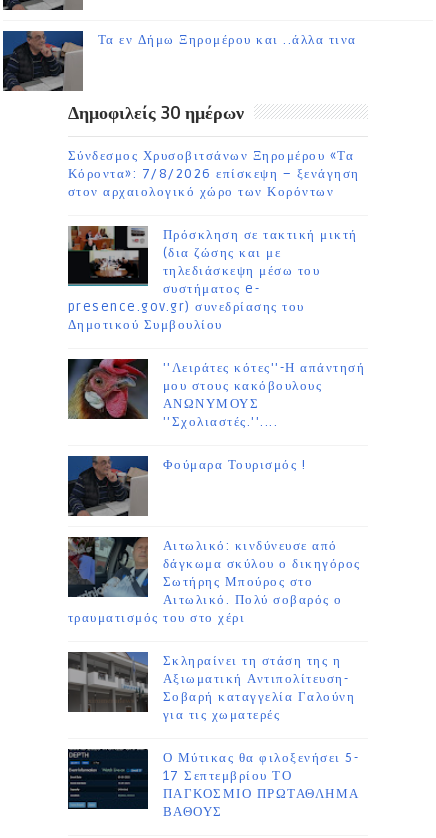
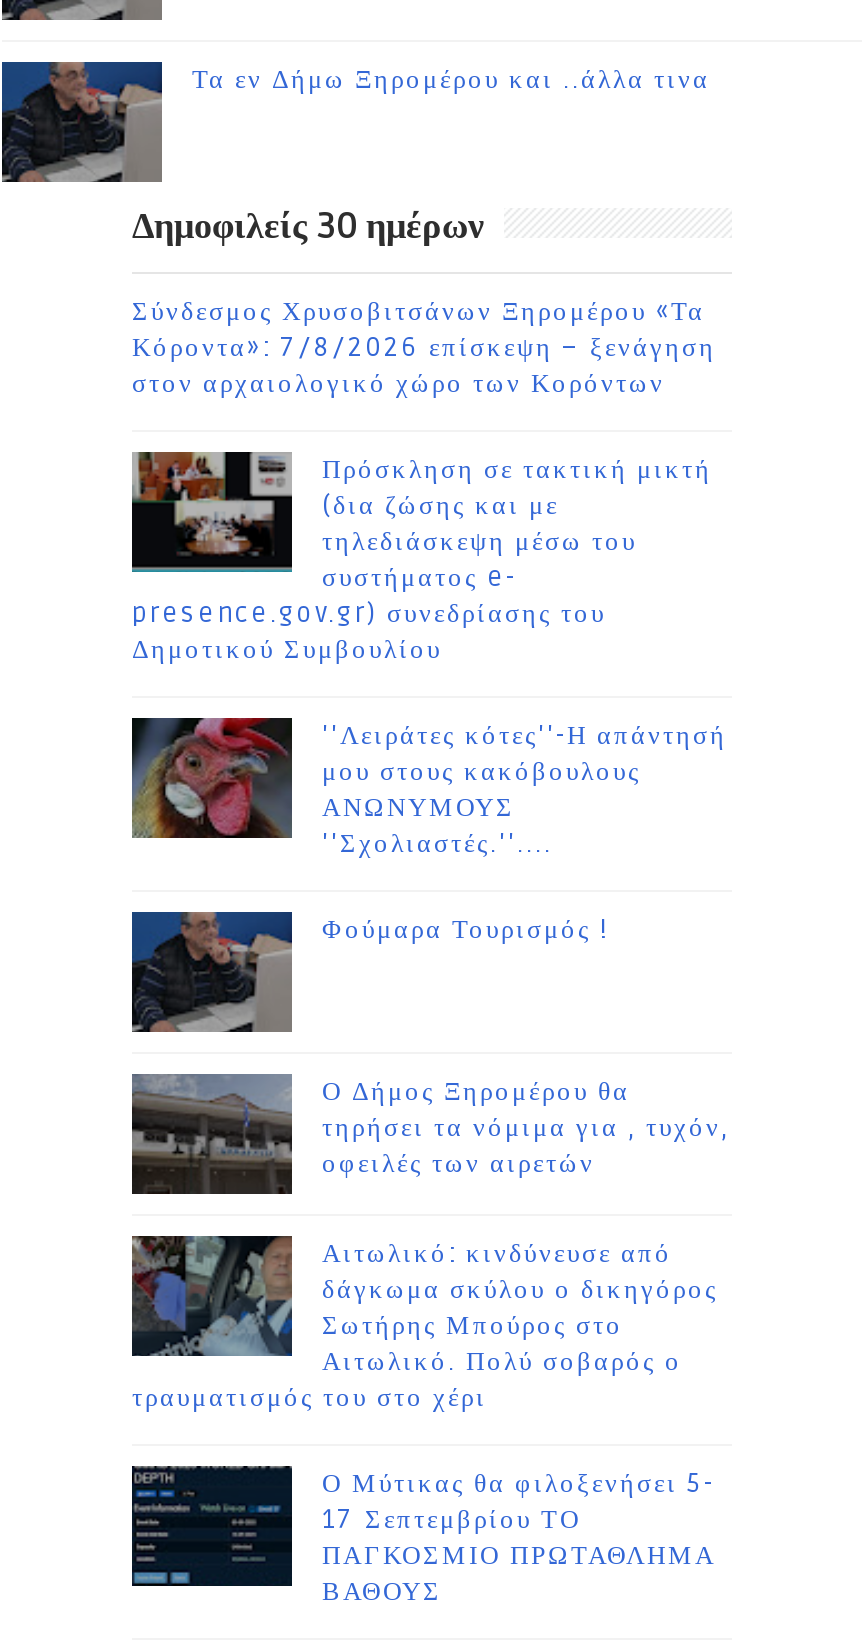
none -> [132,1074,730,1194] [image] | Ο Δήμος Ξηρομέρου θα | τηρήσει τα νόμιμα για , τυχόν, | οφειλές των αιρετών
moved [66,535,361,626] -> [128,1232,718,1413]: [image] | Αιτωλικό: κινδύνευσε από | δάγκωμα σκύλου ο δικηγόρος | Σωτήρης Μπούρος στο | Αιτωλικό. Πολύ σοβαρός ο | τραυματισμός του στο χέρι
[68,651,355,723] [image] | Σκληραίνει τη στάση της η | Αξιωματική Αντιπολίτευση- | Σοβαρή καταγγελία Γαλούνη | για τις χωματερές -> none

